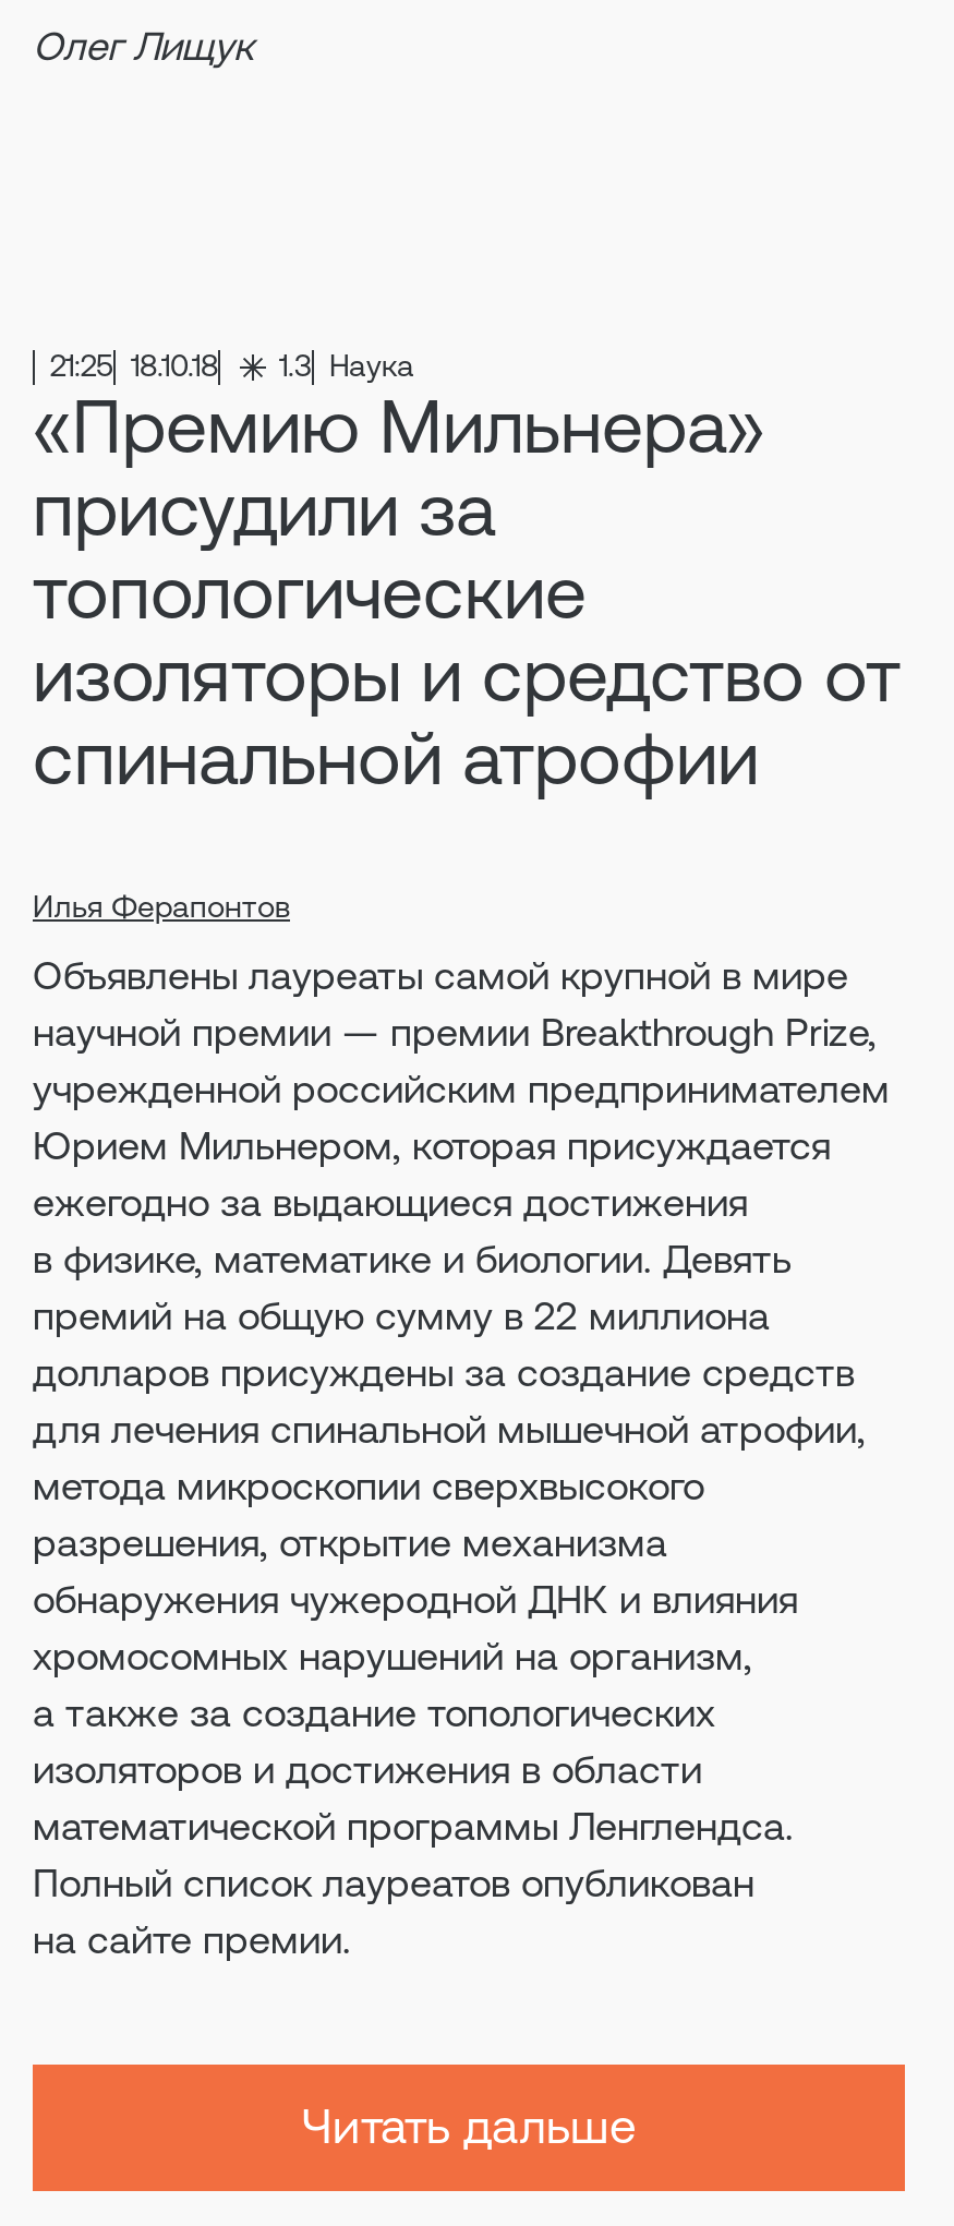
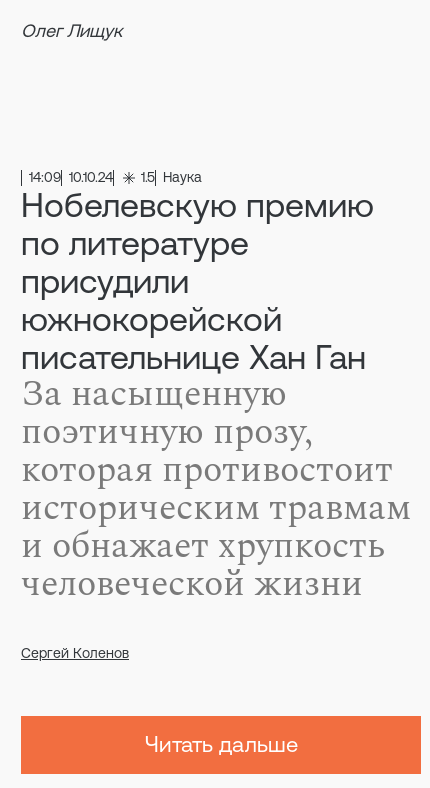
[33,348,901,1961] 21:25 18.10.18 | 1.3 Наука | «Премию Мильнера» | присудили за | топологические | изоляторы и средство от | спинальной атрофии | Илья Ферапонтов | Объявлены лауреаты самой крупной в мире | научной премии — премии Breakthrough Prize, | учрежденной российским предпринимателем | Юрием Мильнером, которая присуждается | ежегодно за выдающиеся достижения | в физике, математике и биологии. Девять | премий на общую сумму в 22 миллиона | долларов присуждены за создание средств | для лечения спинальной мышечной атрофии, | метода микроскопии сверхвысокого | разрешения, открытие механизма | обнаружения чужеродной ДНК и влияния | хромосомных нарушений на организм, | а также за создание топологических | изоляторов и достижения в области | математической программы Ленглендса. | Полный список лауреатов опубликован | на сайте премии. -> [21,169,411,661] 14:09 10.10.24 | 1.5 Наука | Нобелевскую премию | по литературе | присудили | южнокорейской | писательнице Хан Ган | За насыщенную | поэтичную прозу, | которая противостоит | историческим травмам | и обнажает хрупкость | человеческой жизни | Сергей Коленов

